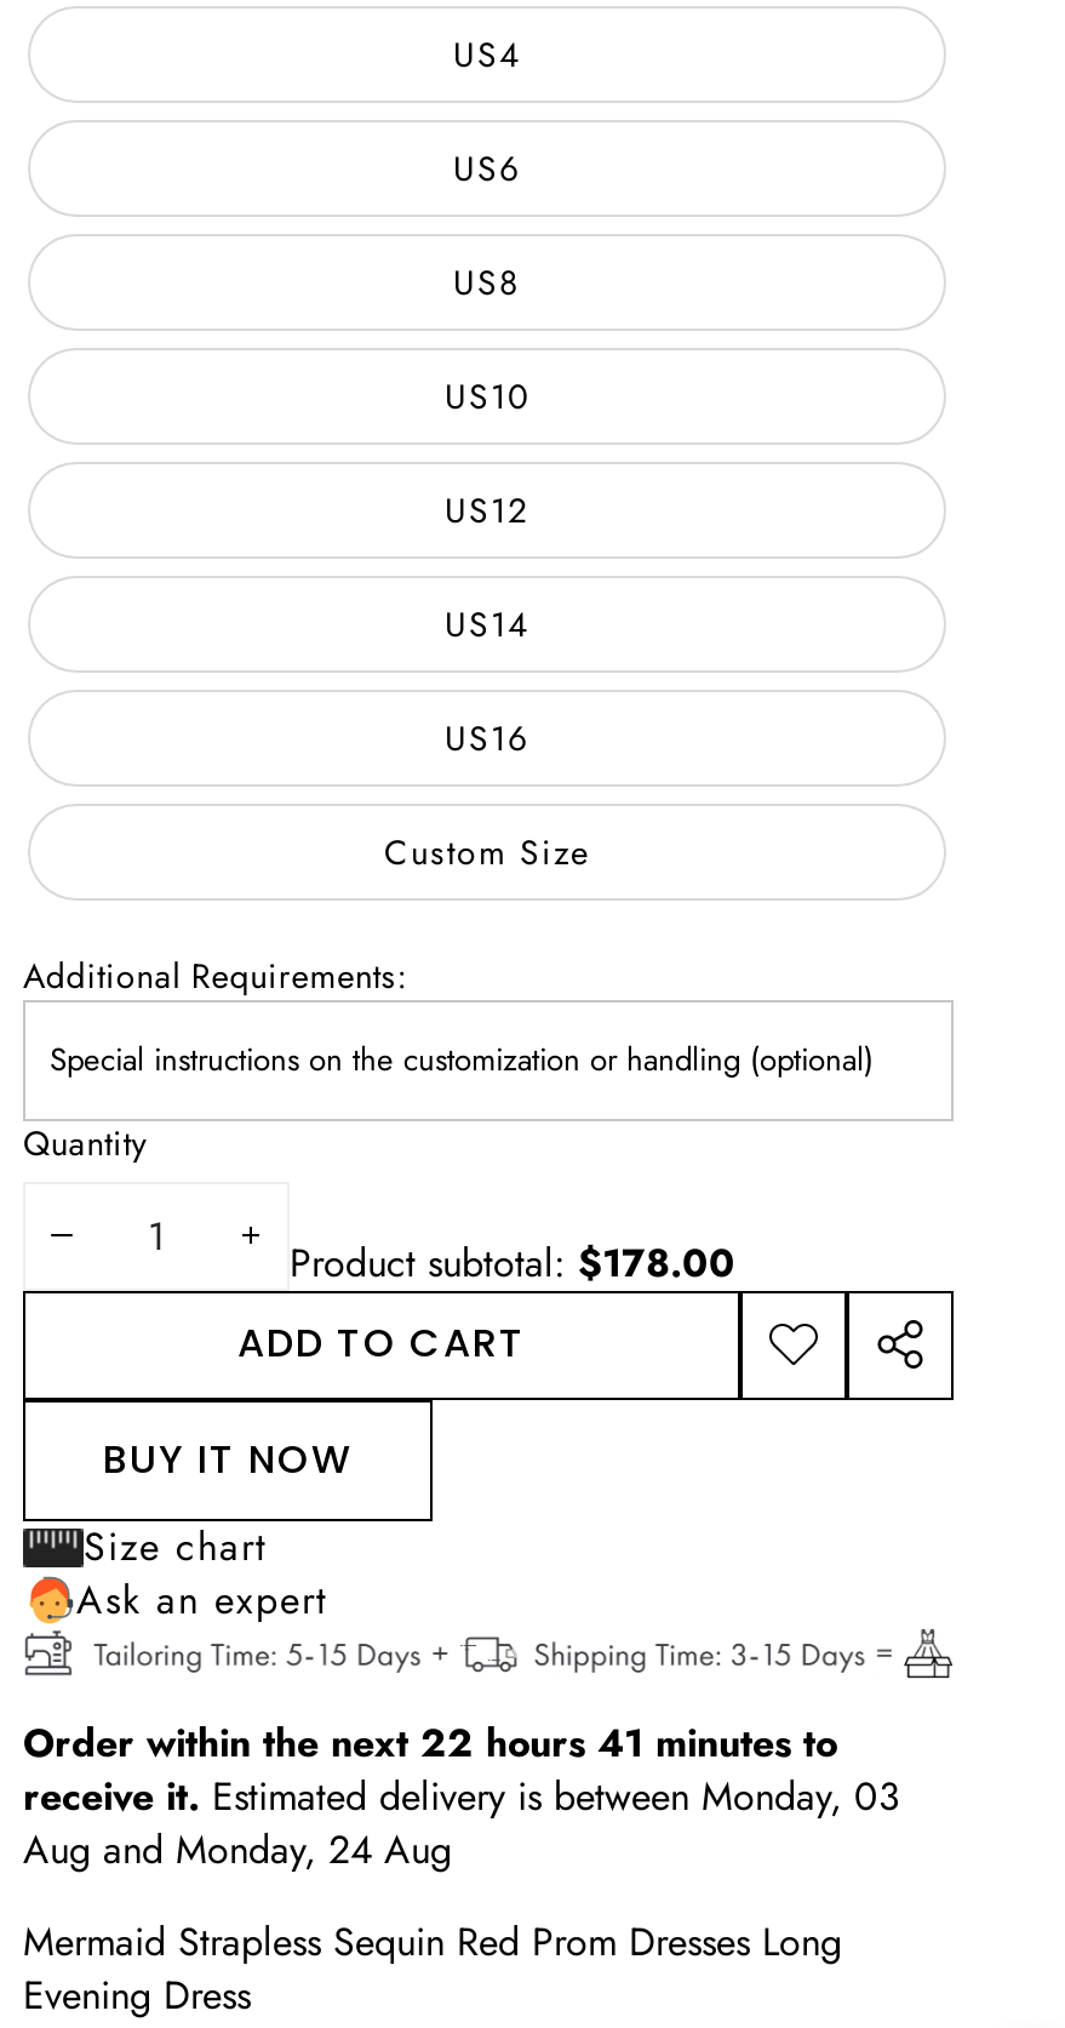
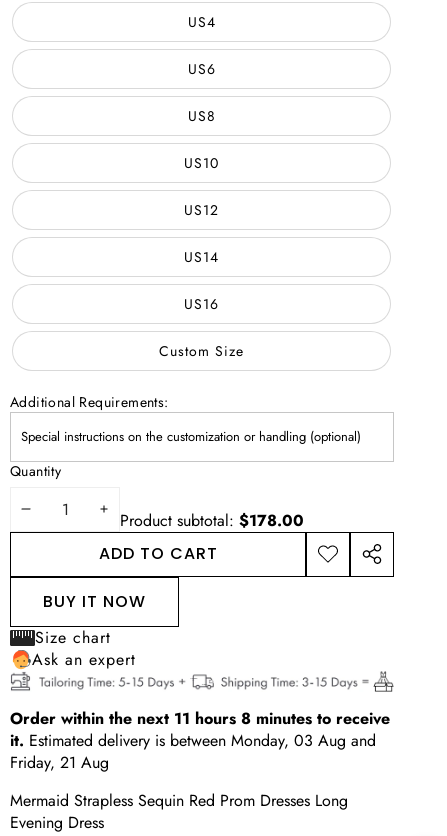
[23,1716,900,1879] Order within the next 22 hours 41 minutes to | receive it. Estimated delivery is between Monday, 03 | Aug and Monday, 24 Aug -> [10,707,390,774] Order within the next 11 hours 8 minutes to receive | it. Estimated delivery is between Monday, 03 Aug and | Friday, 21 Aug

